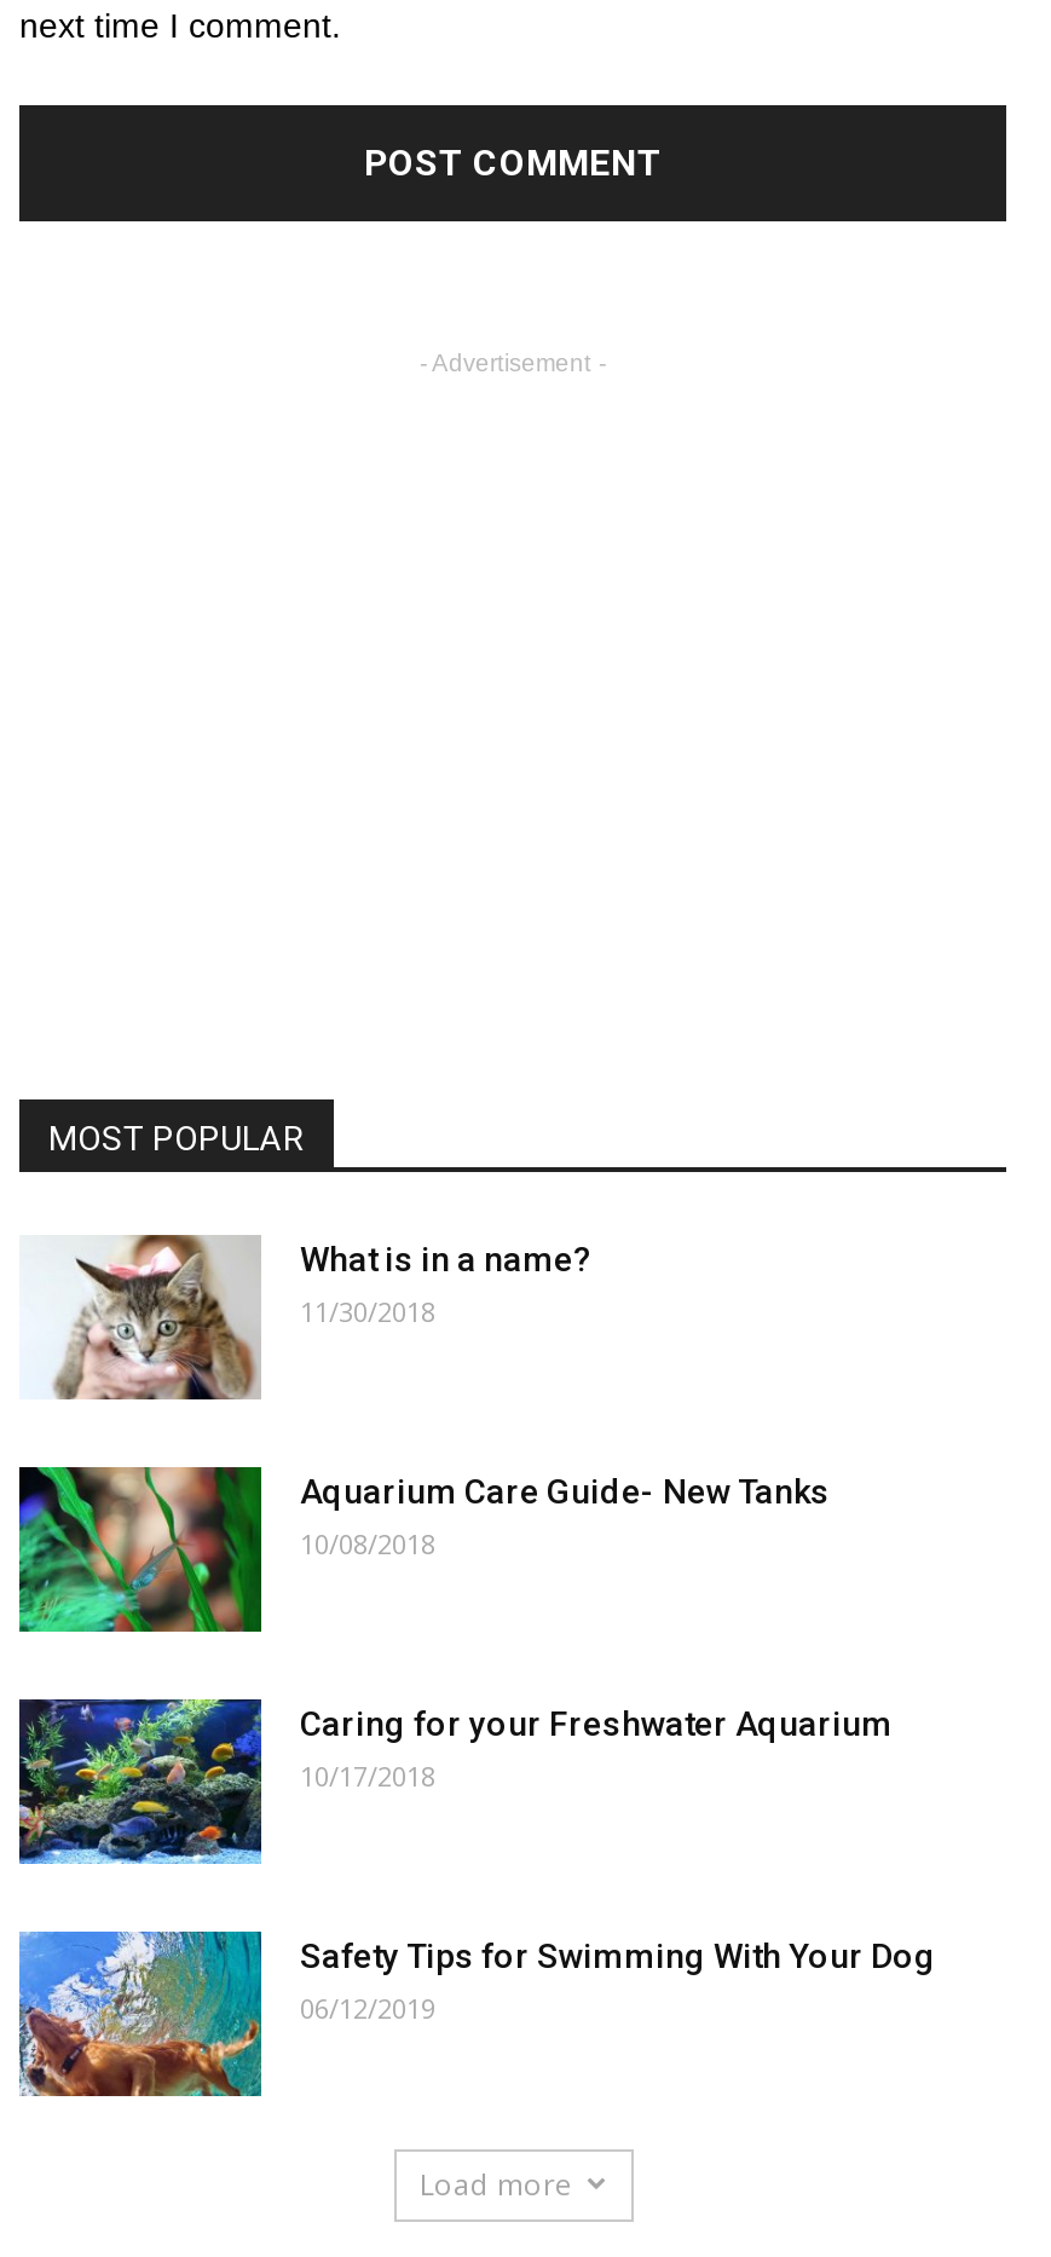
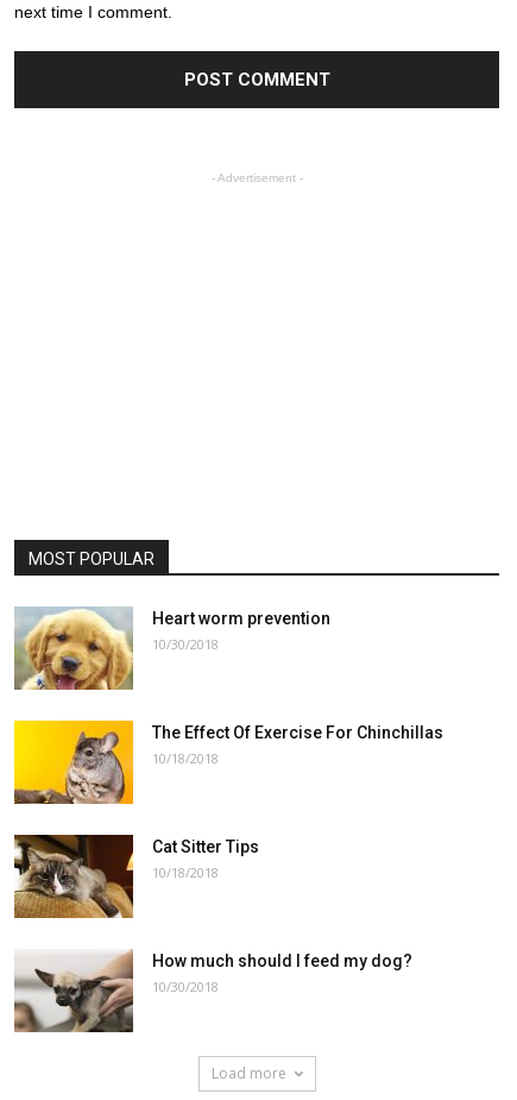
[19,1234,593,1403] [image] | What is in a name? | 11/30/2018 -> [13,606,330,691] [image] | Heart worm prevention | 10/30/2018
[17,1464,830,1635] [image] | Aquarium Care Guide- New Tanks | 10/08/2018 -> [13,719,443,805] [image] | The Effect Of Exercise For Chinchillas | 10/18/2018
[17,1696,893,1868] [image] | Caring for your Freshwater Aquarium | 10/17/2018 -> [13,834,259,919] [image] | Cat Sitter Tips | 10/18/2018
[17,1928,936,2100] [image] | Safety Tips for Swimming With Your Dog | 06/12/2019 -> [13,949,412,1033] [image] | How much should I feed my dog? | 10/30/2018

